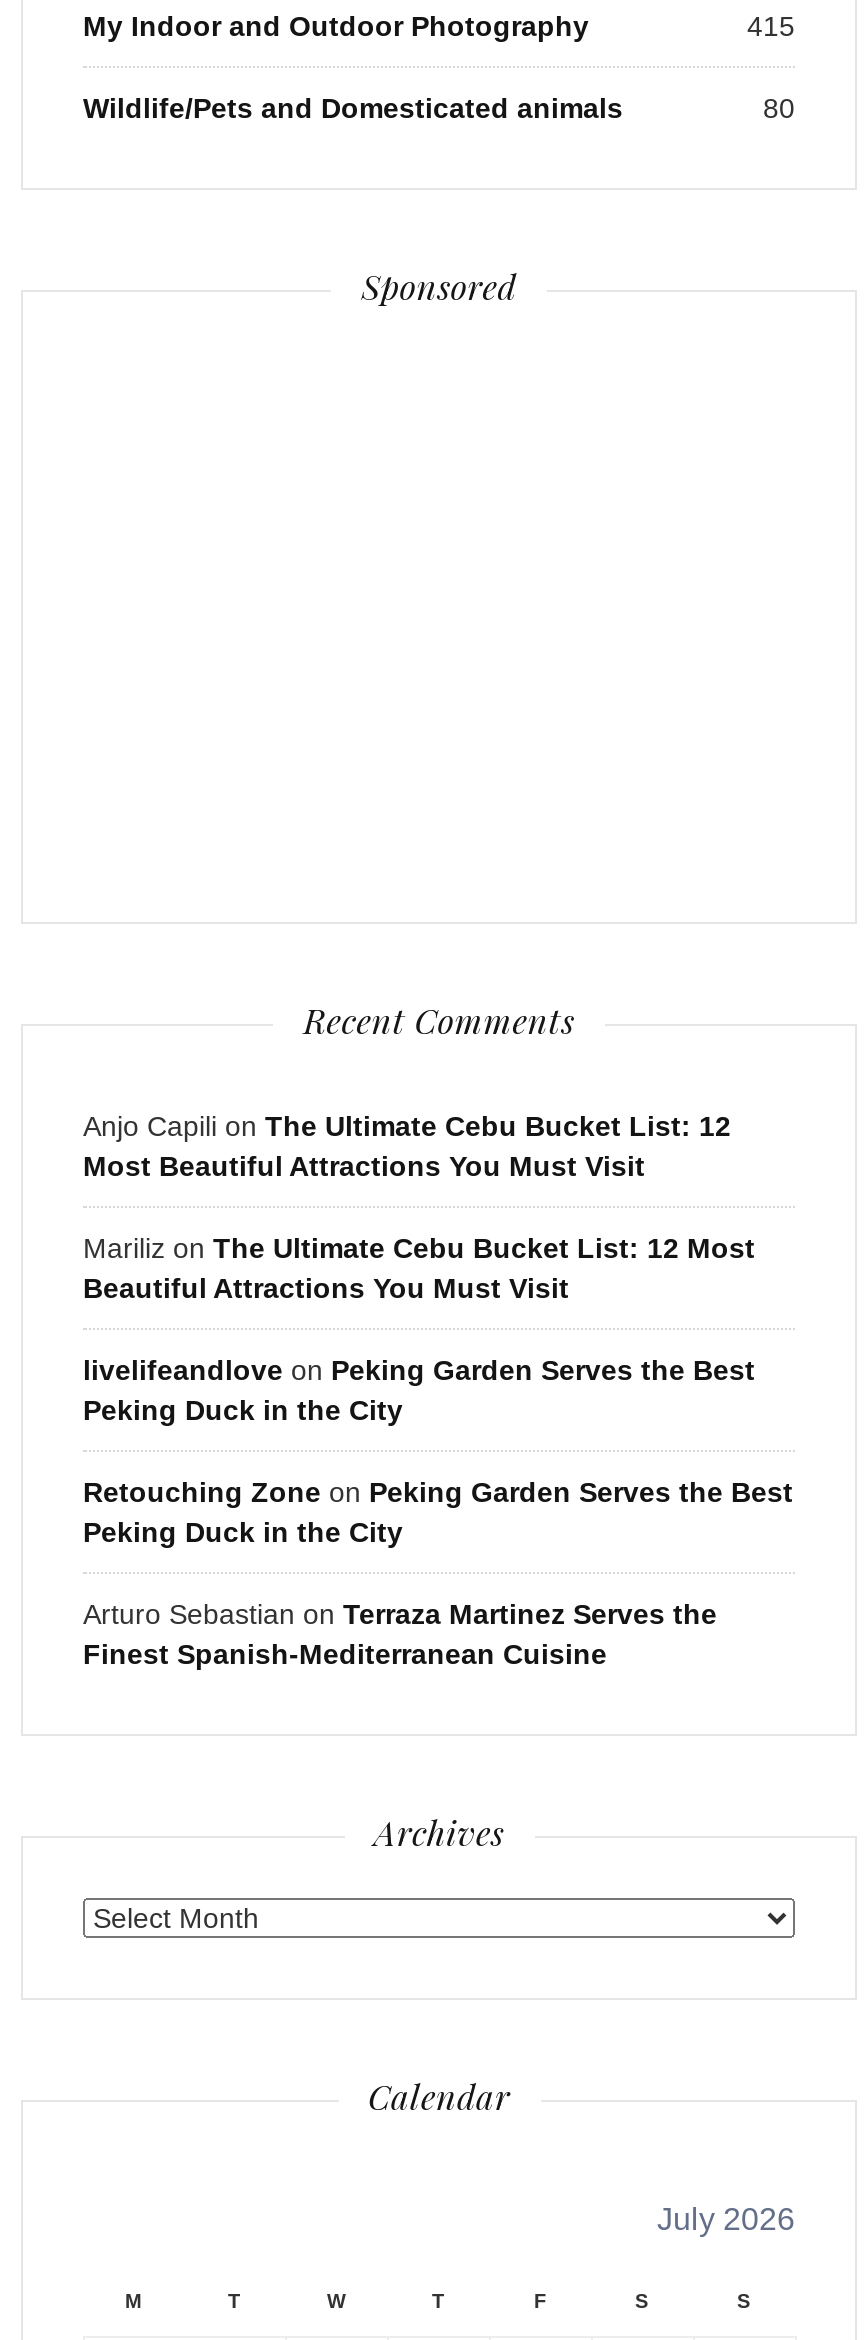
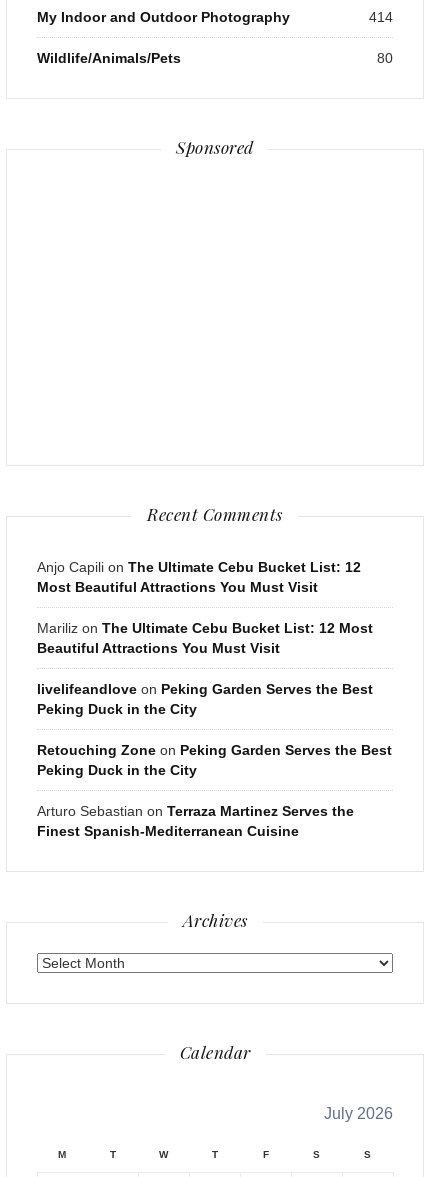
[747,9,795,41] 415 -> [369,9,393,25] 414
[83,91,623,123] Wildlife/Pets and Domesticated animals -> [37,50,181,66] Wildlife/Animals/Pets

